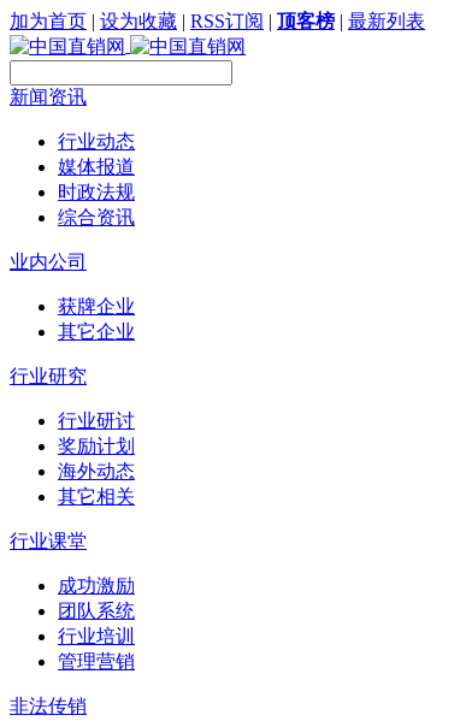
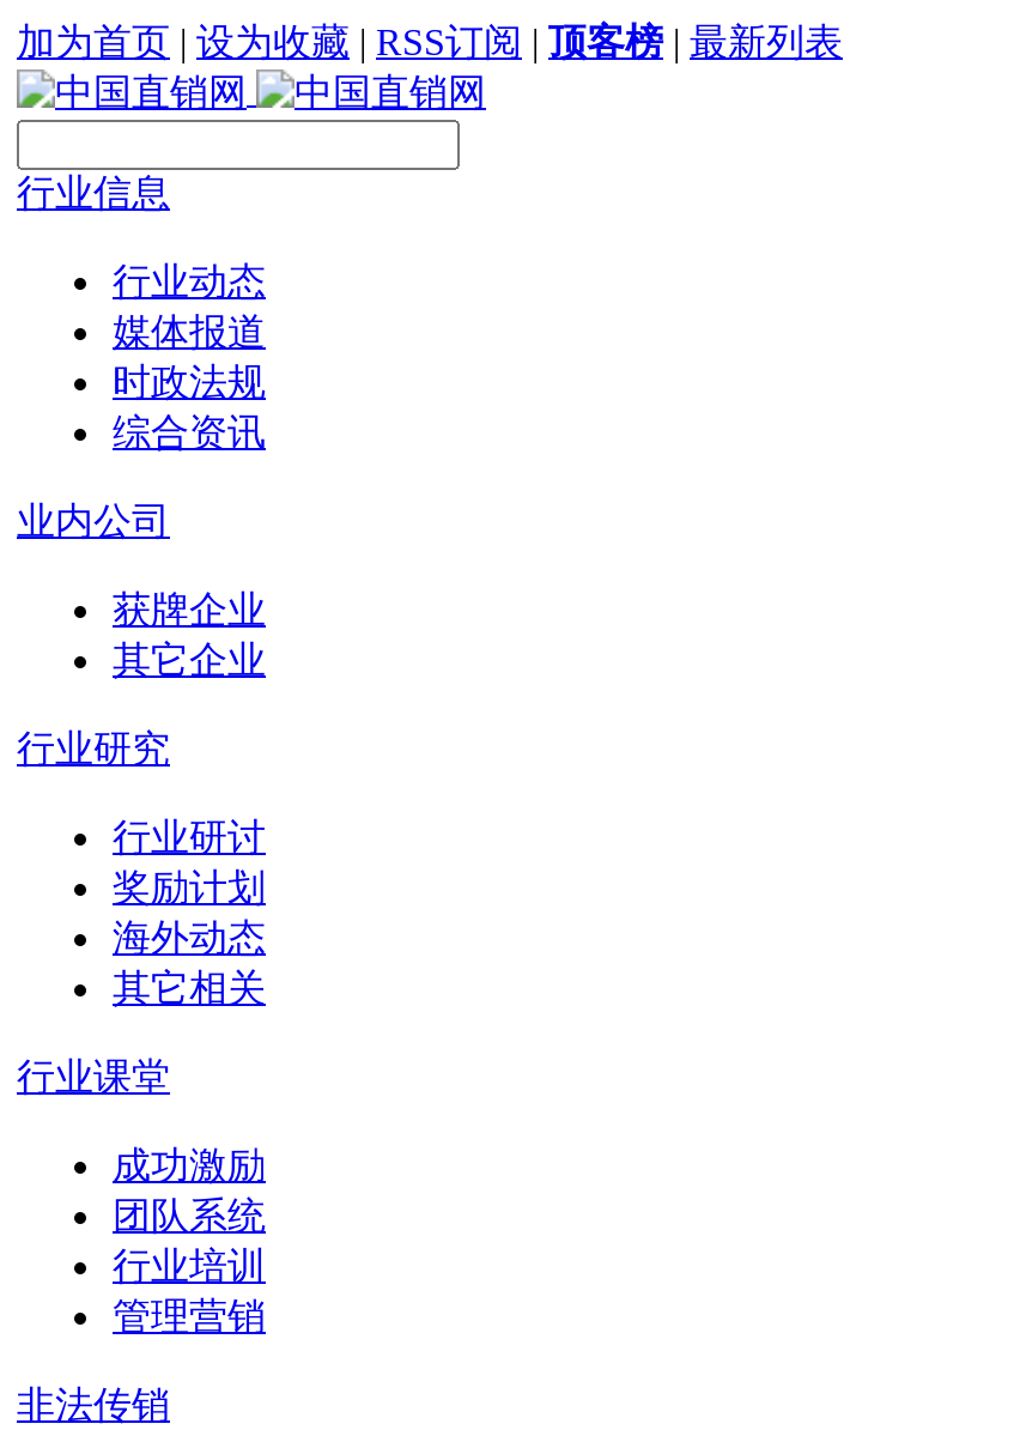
[10,87,87,107] 新闻资讯 -> [17,172,170,213] 行业信息

